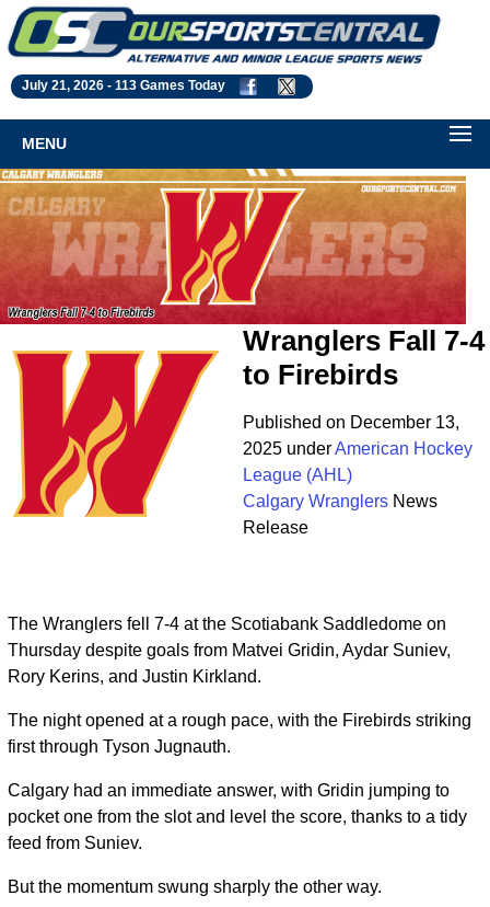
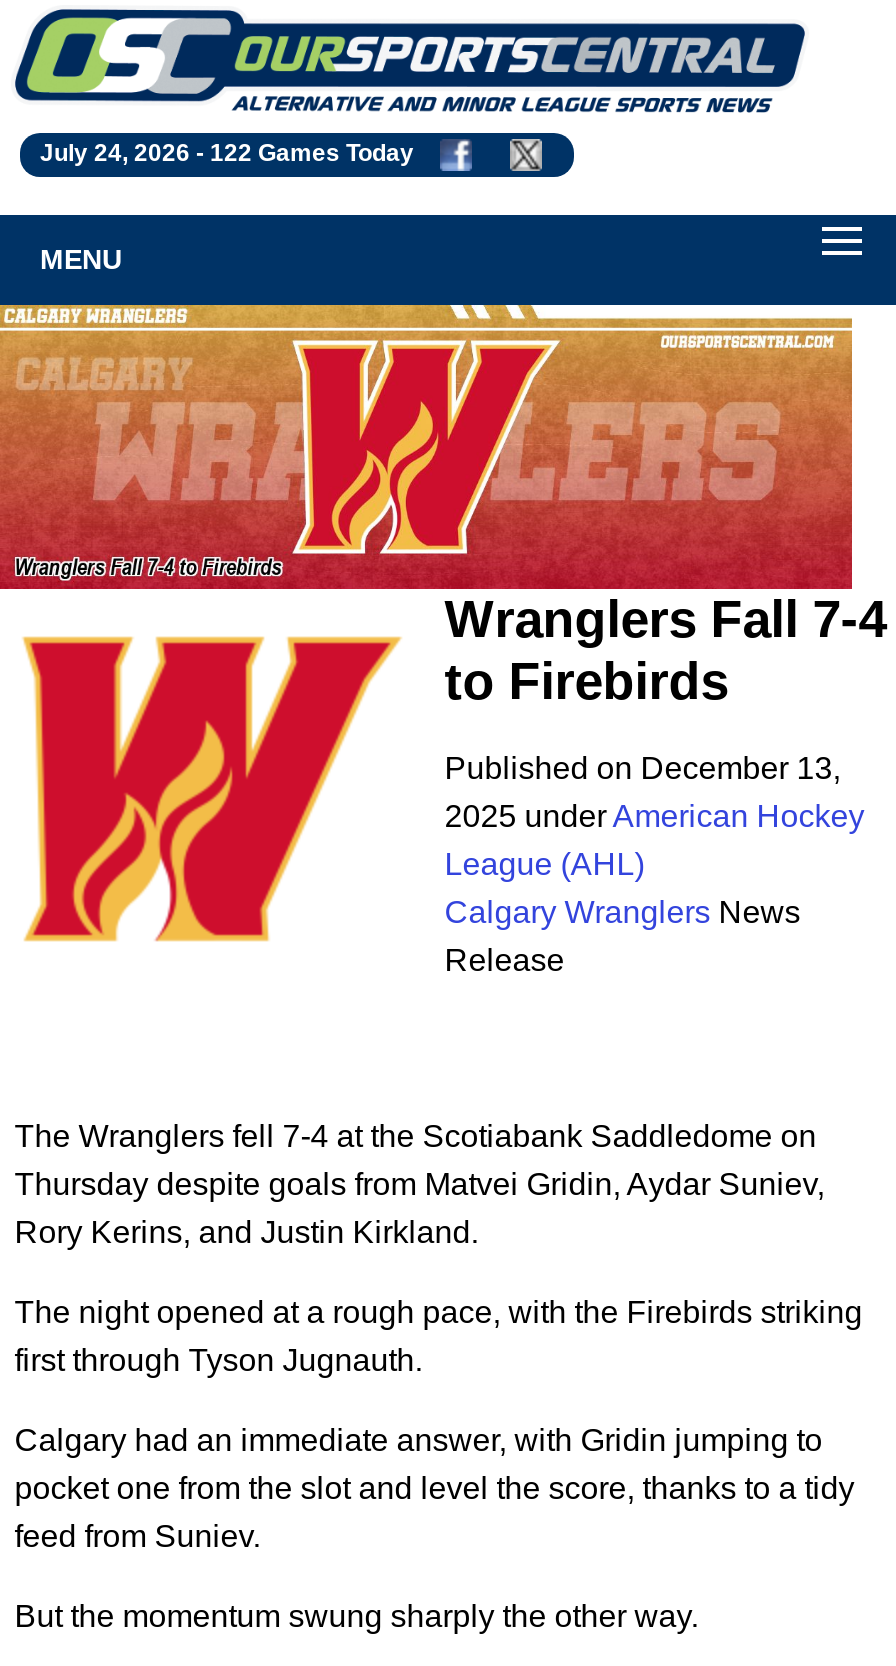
[22,78,225,93] July 21, 2026 - 113 Games Today -> [40,139,414,167] July 24, 2026 - 122 Games Today

